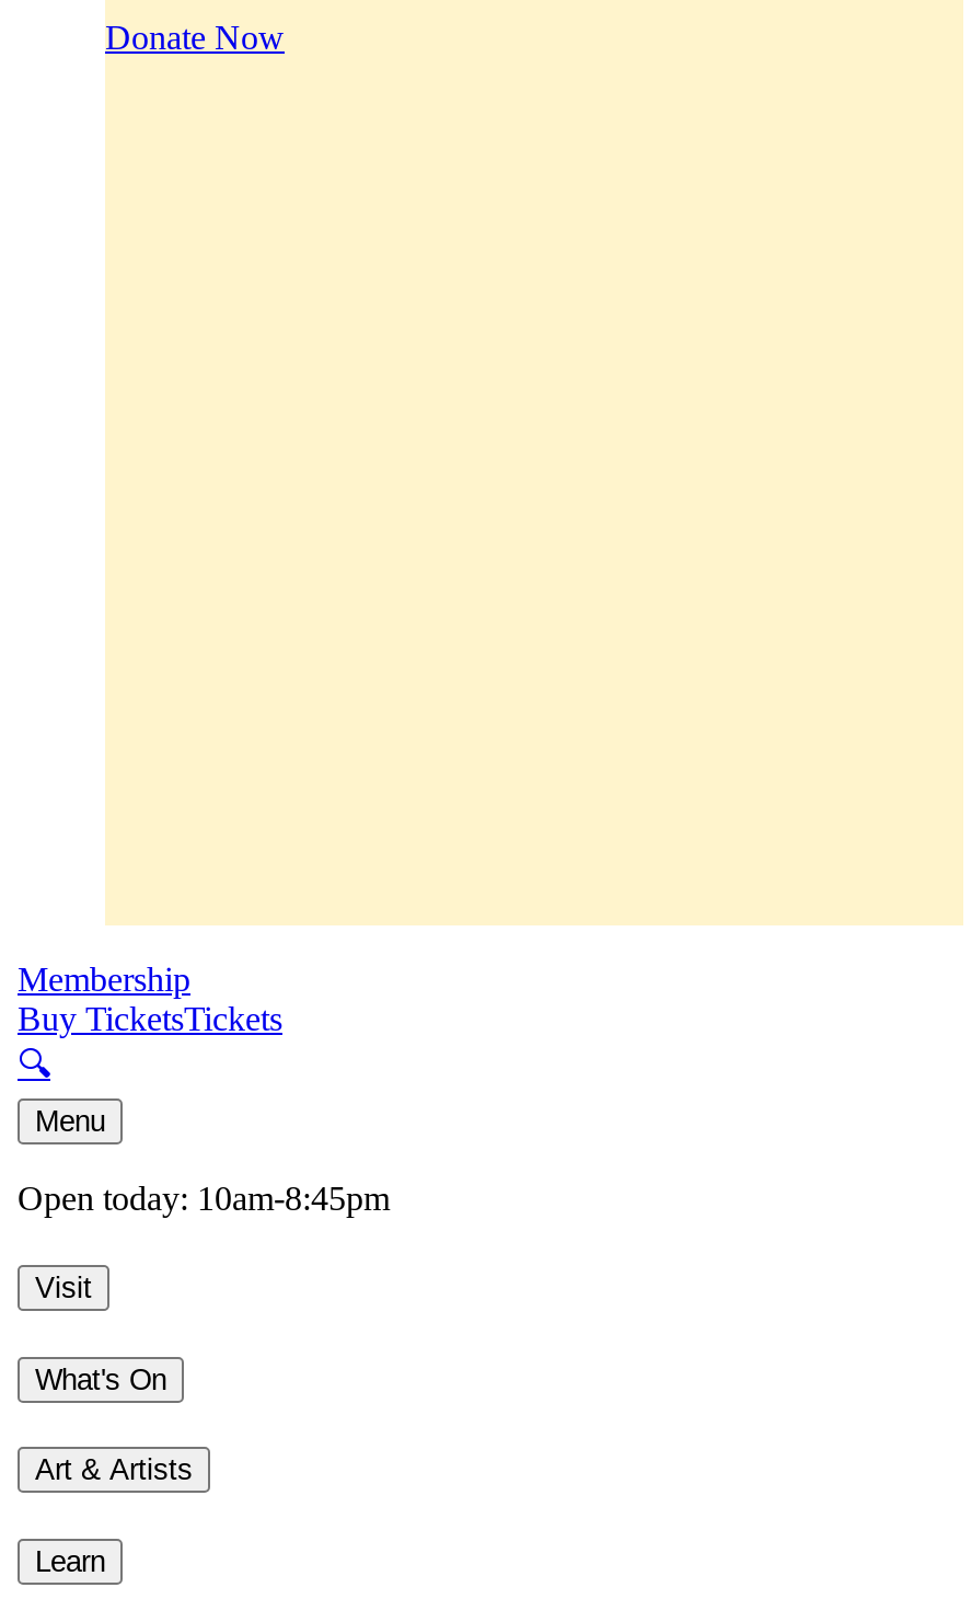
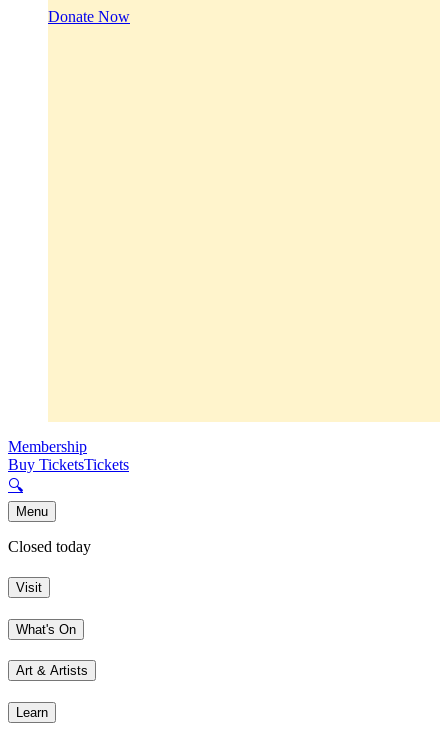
[18,1180,390,1217] Open today: 10am-8:45pm -> [8,538,91,555] Closed today

